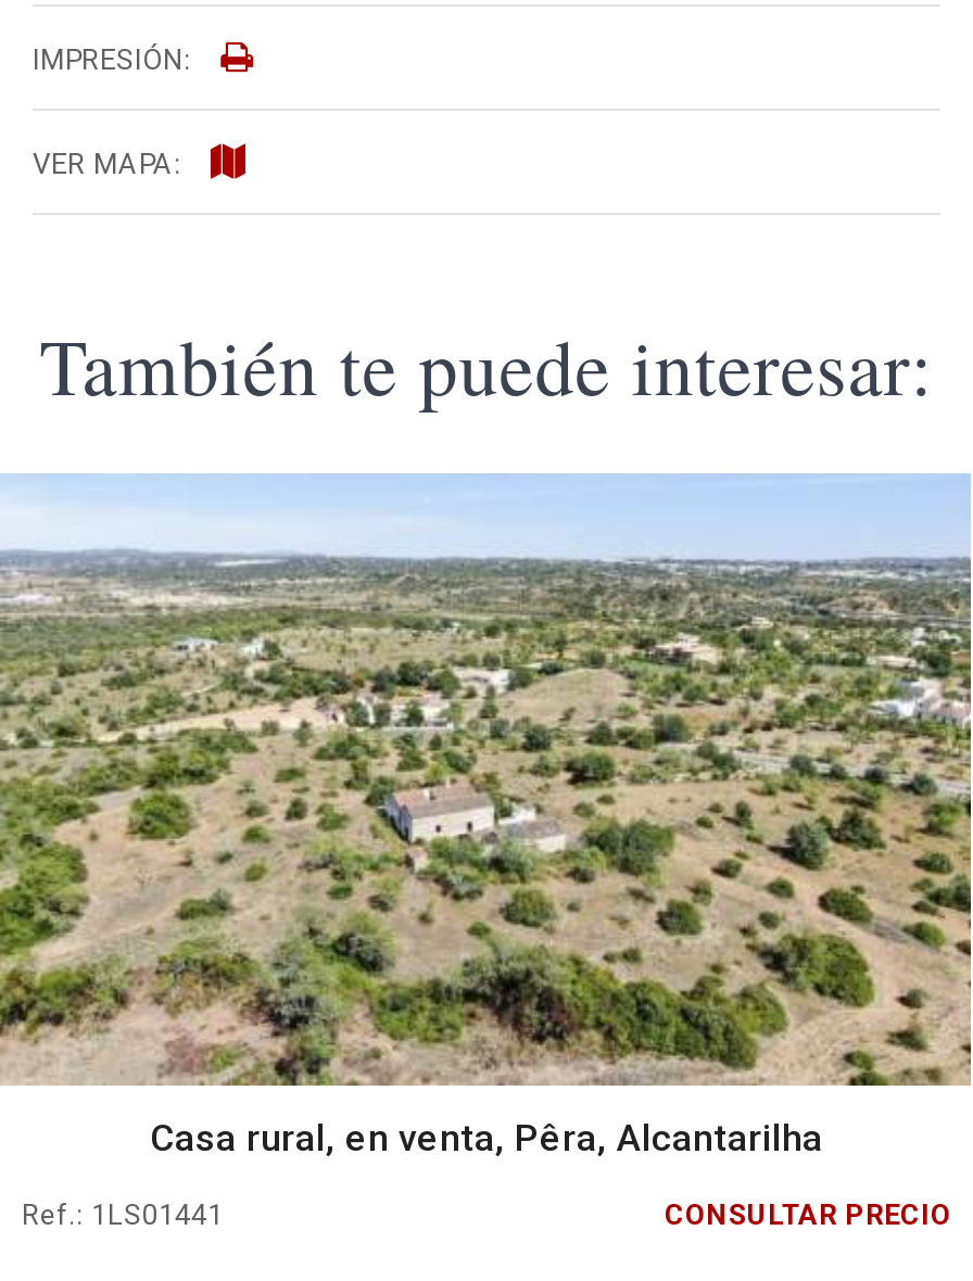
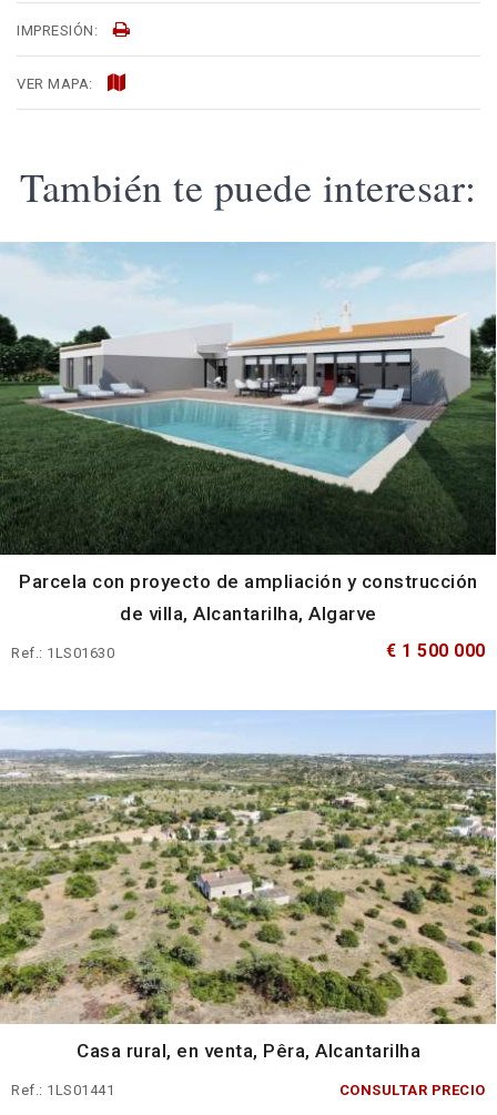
none -> [3,244,494,662] [image] | Parcela con proyecto de ampliación y construcción | de villa, Alcantarilha, Algarve | Ref.: 1LS01630 | € 1 500 000

